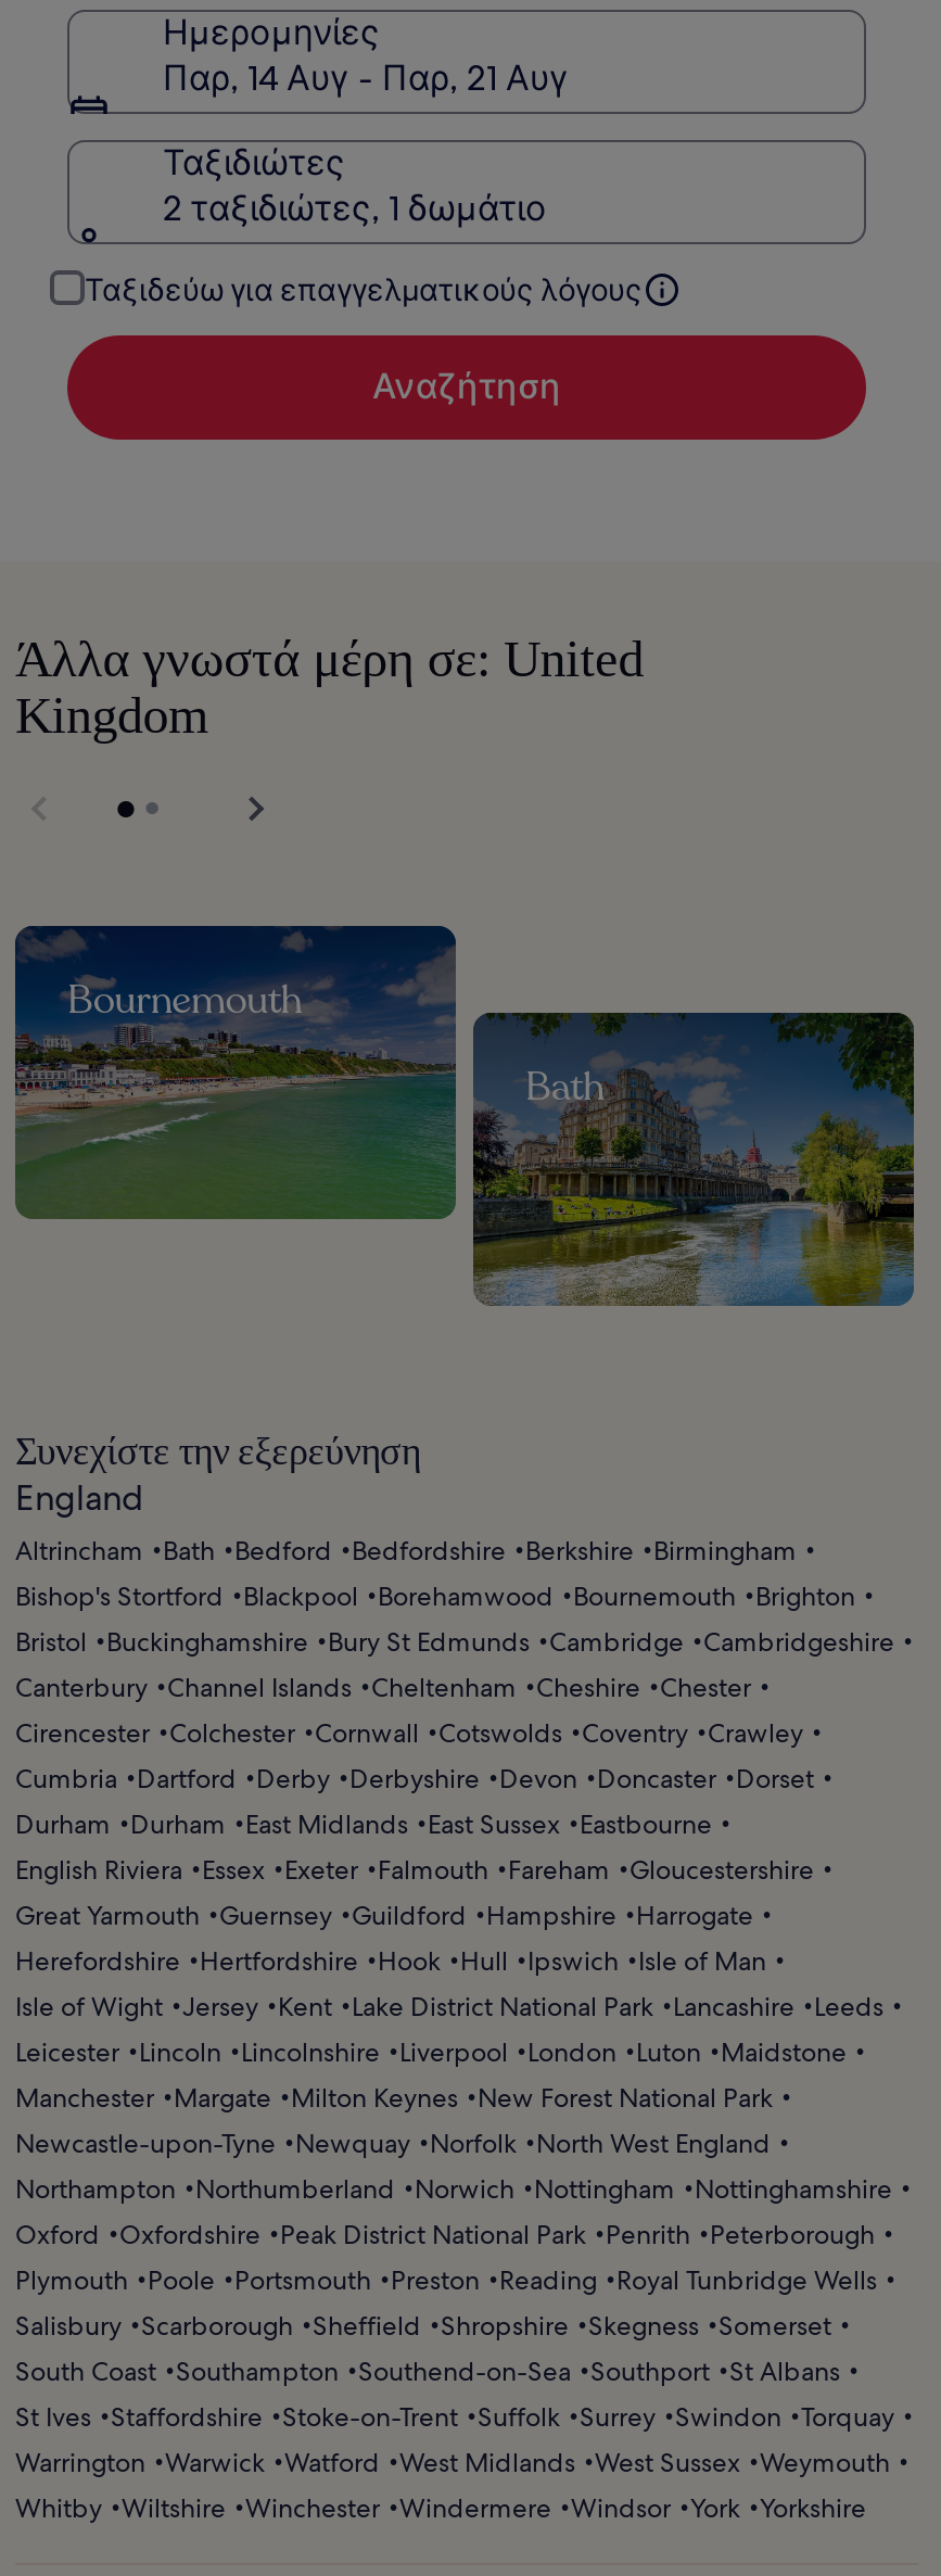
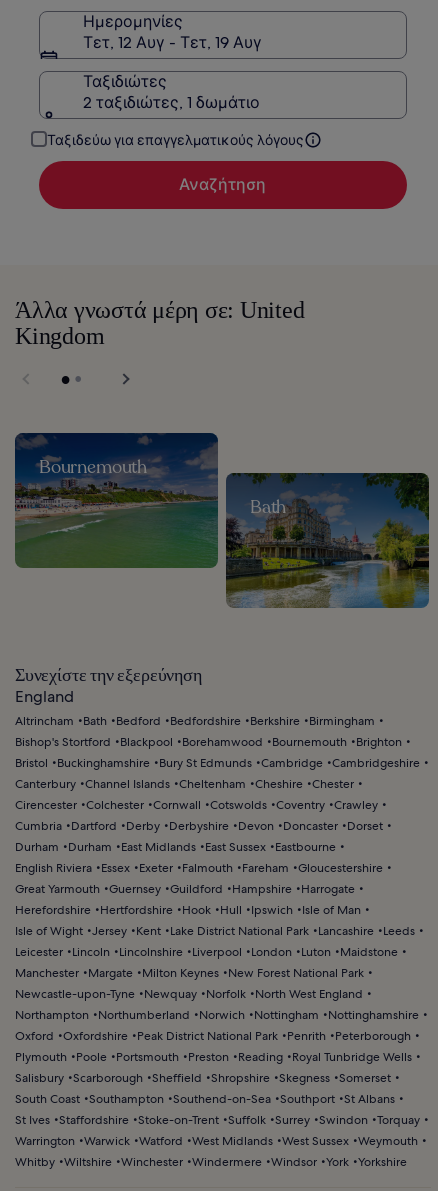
[163,55,569,101] Παρ, 14 Αυγ - Παρ, 21 Αυγ -> [83,32,262,53] Τετ, 12 Αυγ - Τετ, 19 Αυγ

